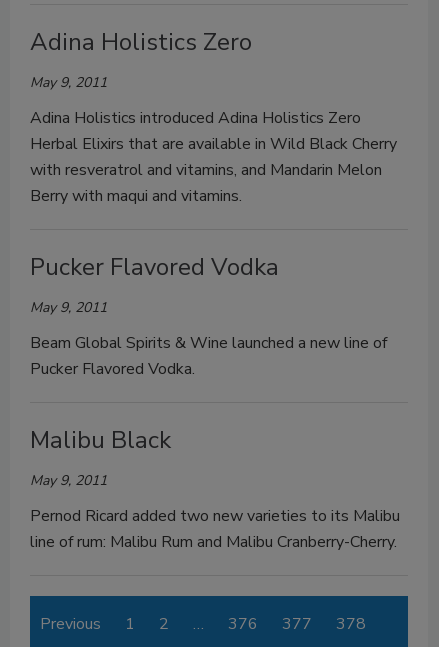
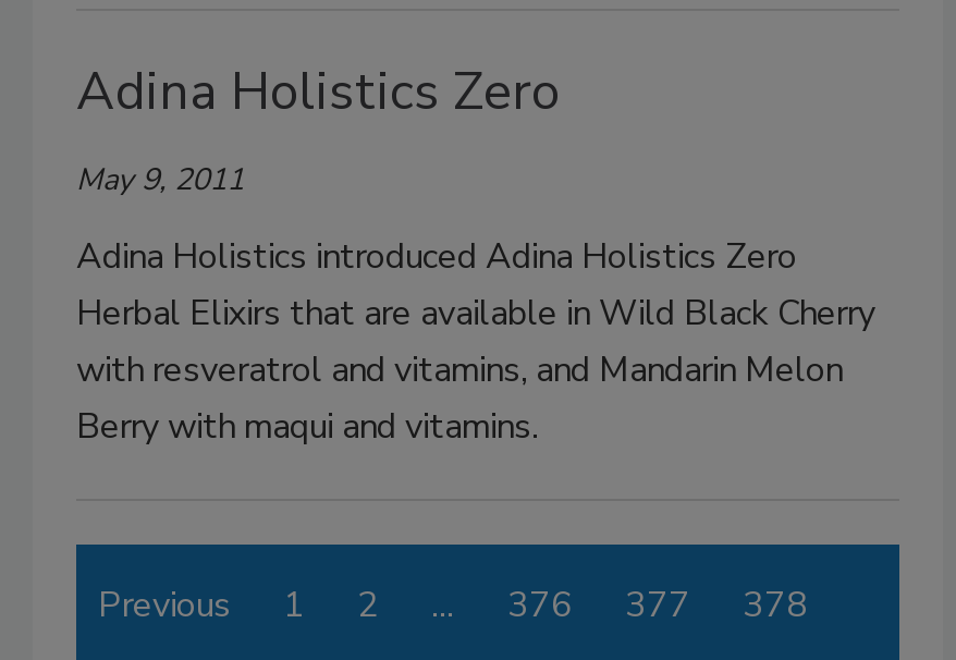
[30,251,400,553] Pucker Flavored Vodka | May 9, 2011 | Beam Global Spirits & Wine launched a new line of | Pucker Flavored Vodka. | Malibu Black | May 9, 2011 | Pernod Ricard added two new varieties to its Malibu | line of rum: Malibu Rum and Malibu Cranberry-Cherry. -> none

